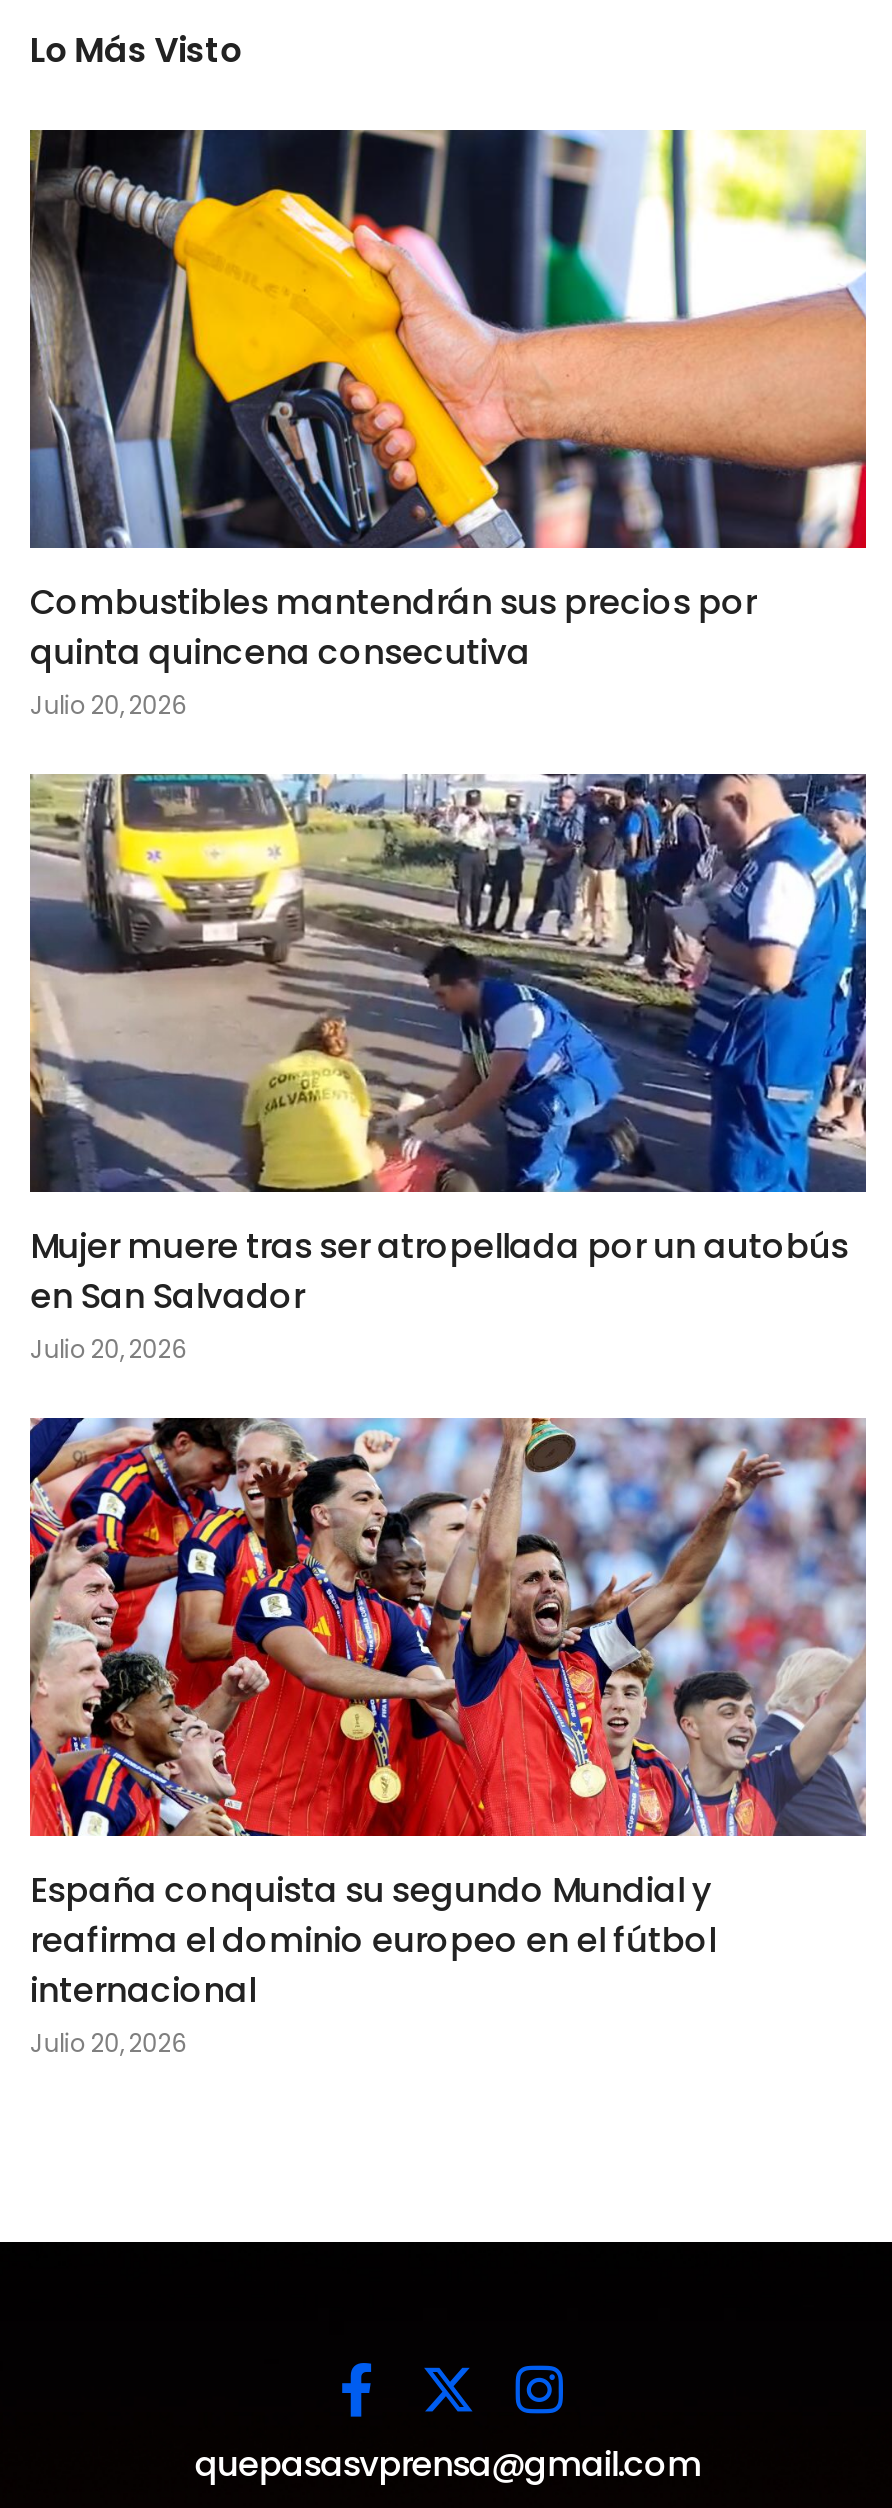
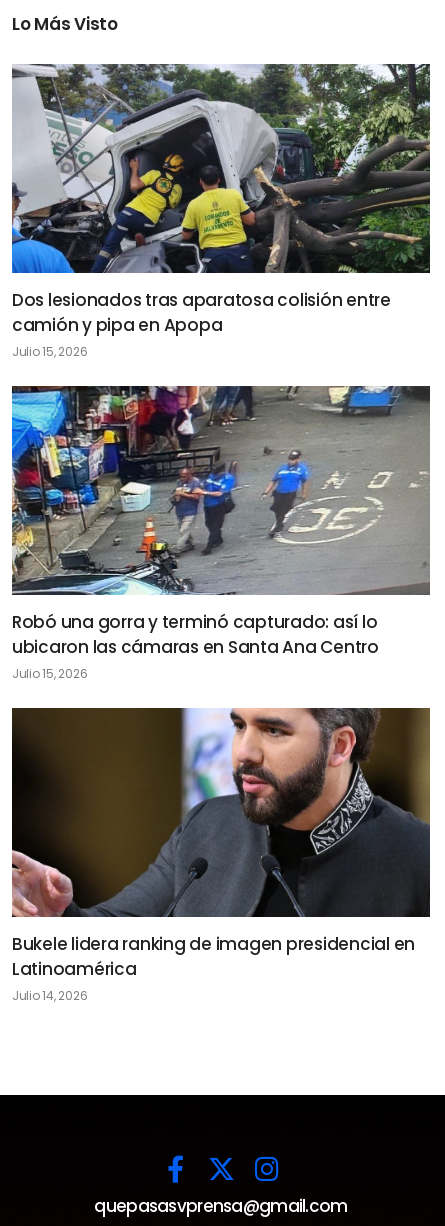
[28,128,868,722] [image] | Combustibles mantendrán sus precios por | quinta quincena consecutiva | Julio 20, 2026 -> [11,63,431,360] [image] | Dos lesionados tras aparatosa colisión entre | camión y pipa en Apopa | Julio 15, 2026
[28,772,868,1366] [image] | Mujer muere tras ser atropellada por un autobús | en San Salvador | Julio 20, 2026 -> [11,385,430,682] [image] | Robó una gorra y terminó capturado: así lo | ubicaron las cámaras en Santa Ana Centro | Julio 15, 2026
[28,1416,866,2060] [image] | España conquista su segundo Mundial y | reafirma el dominio europeo en el fútbol | internacional | Julio 20, 2026 -> [11,707,431,1004] [image] | Bukele lidera ranking de imagen presidencial en | Latinoamérica | Julio 14, 2026

